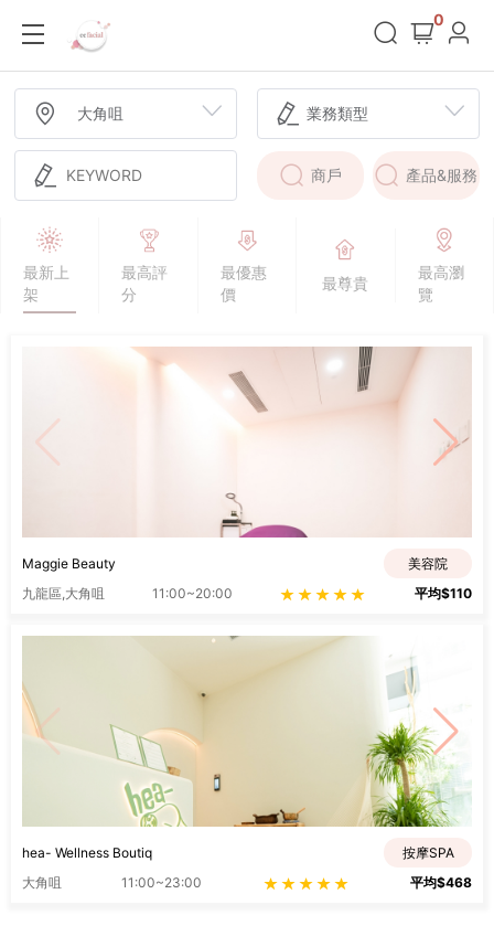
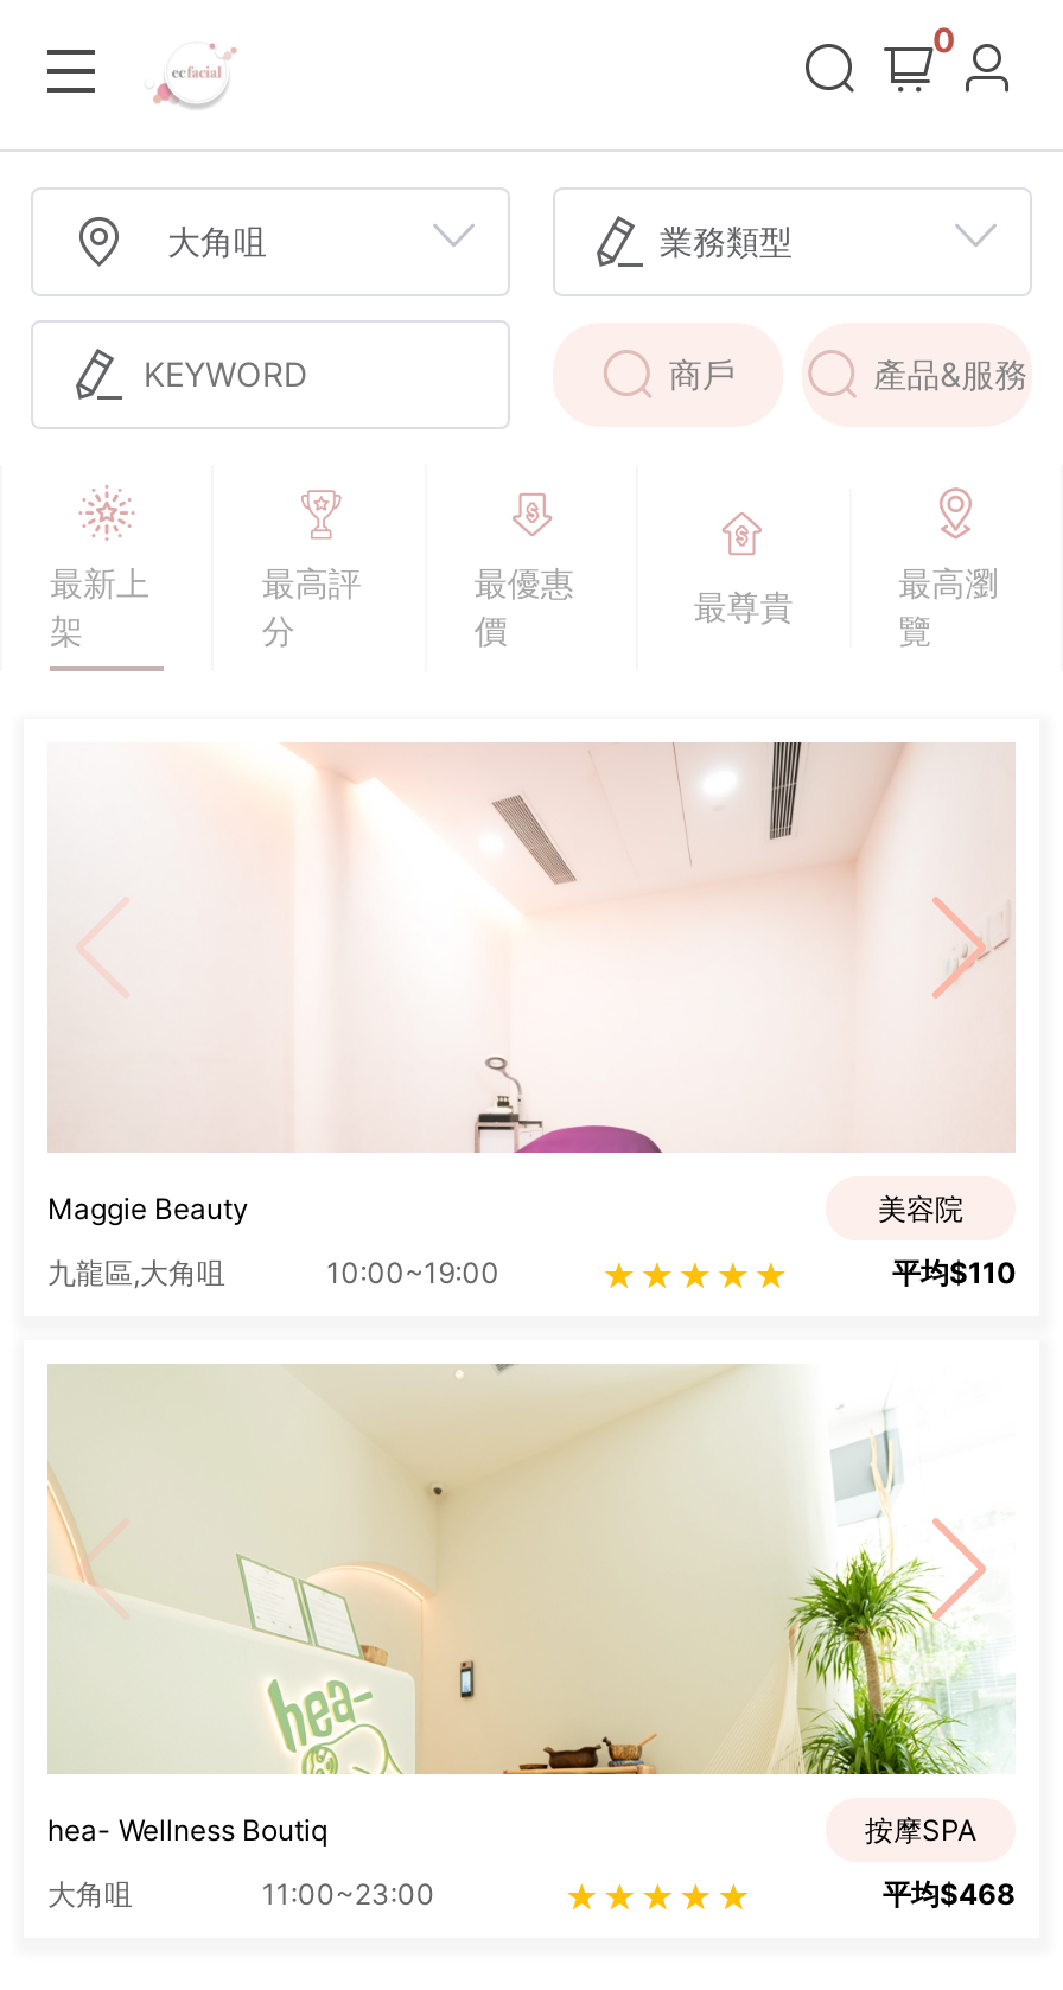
[152,585,232,602] 11:00~20:00 -> [327,1255,500,1290] 10:00~19:00

